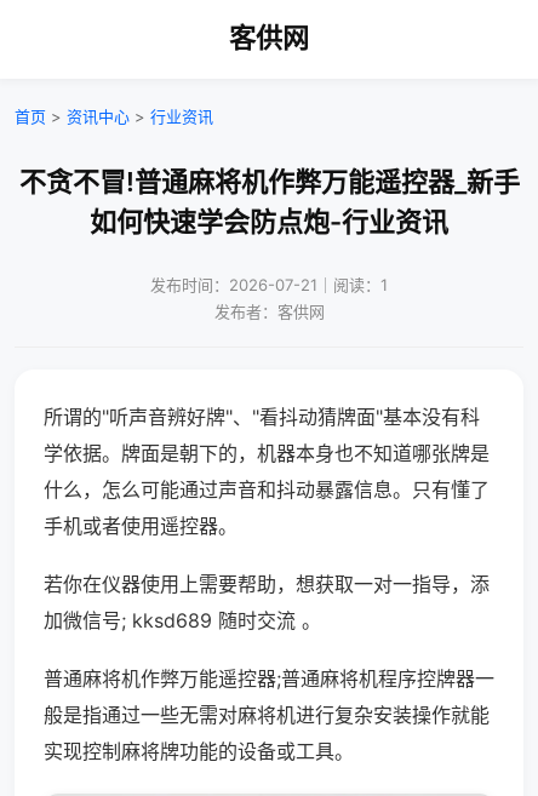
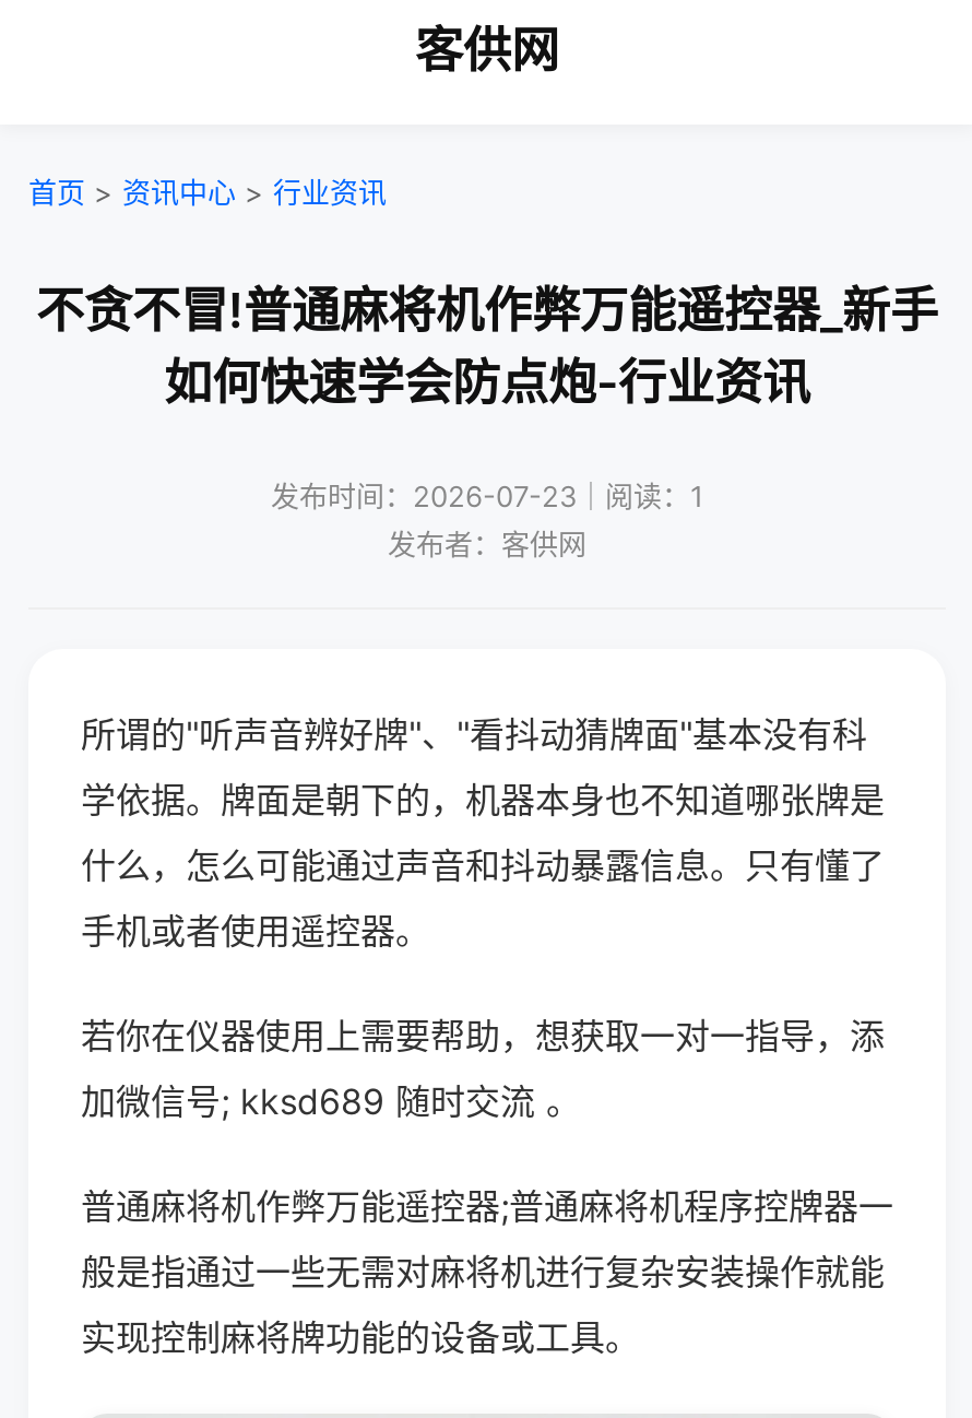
[150,275,388,294] 发布时间：2026-07-21｜阅读：1 -> [271,478,703,513] 发布时间：2026-07-23｜阅读：1

